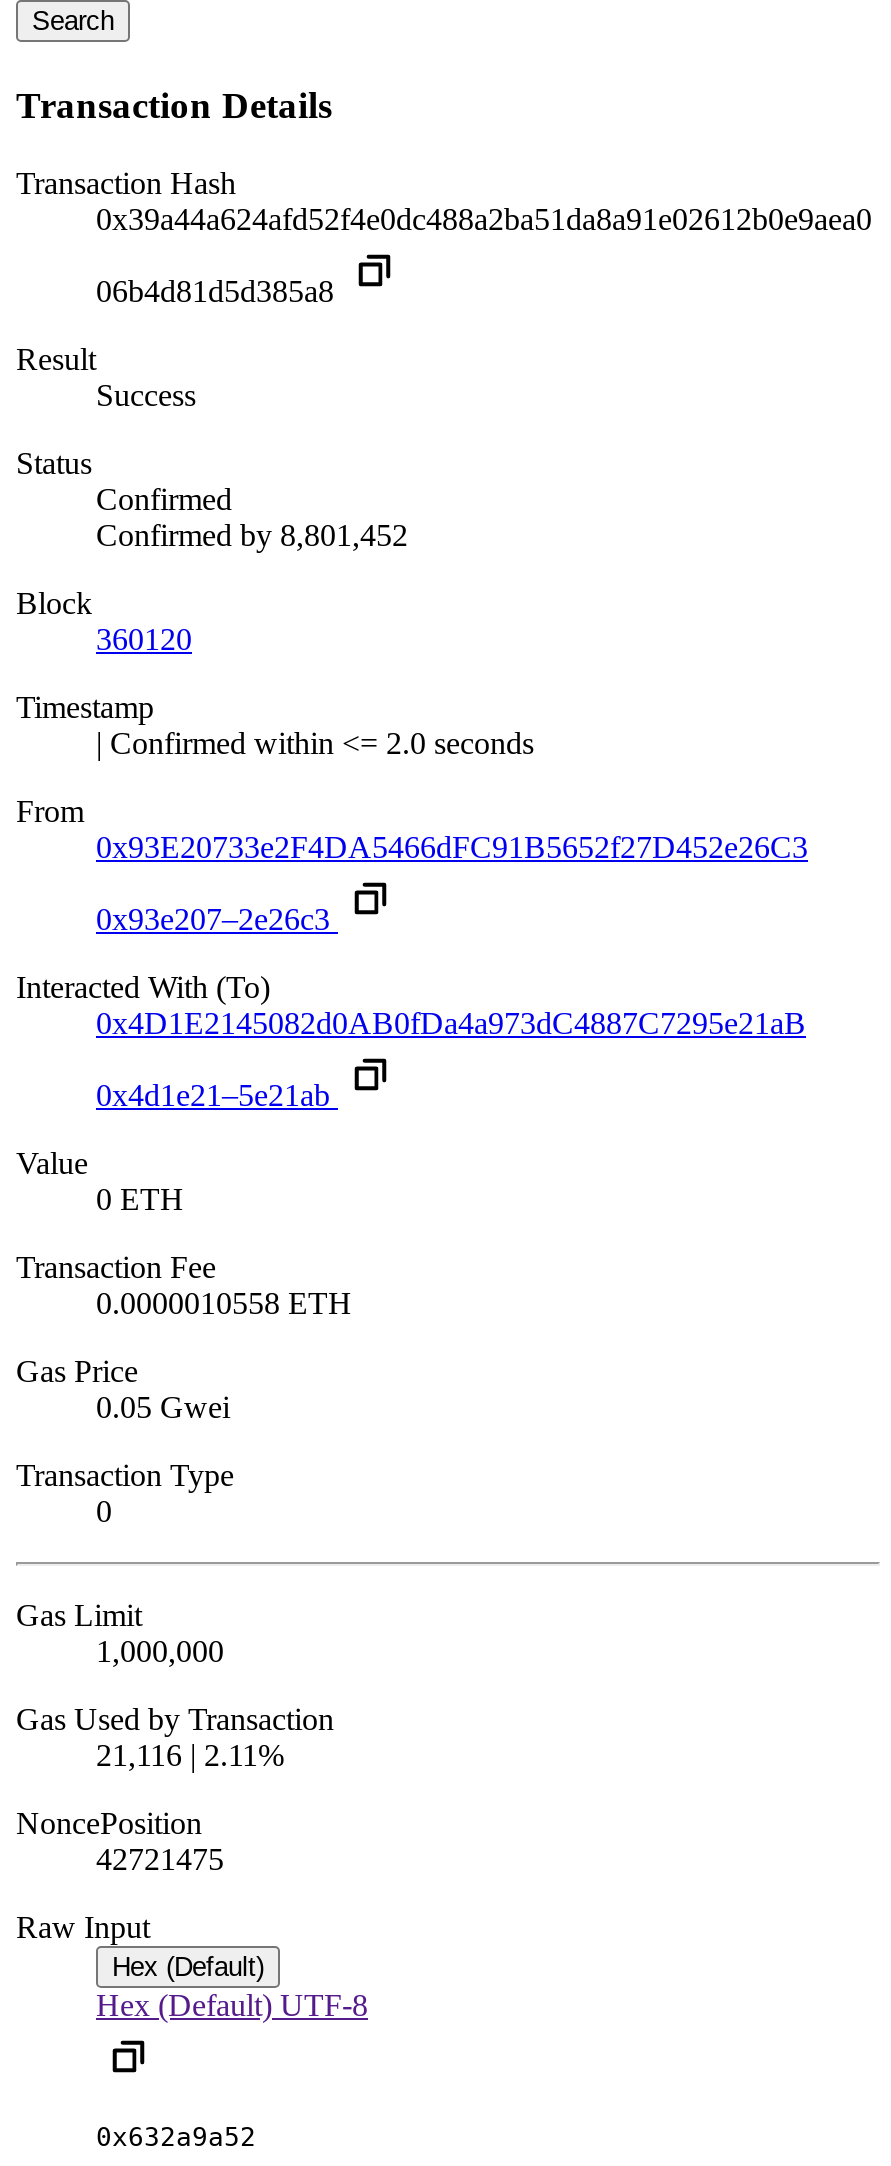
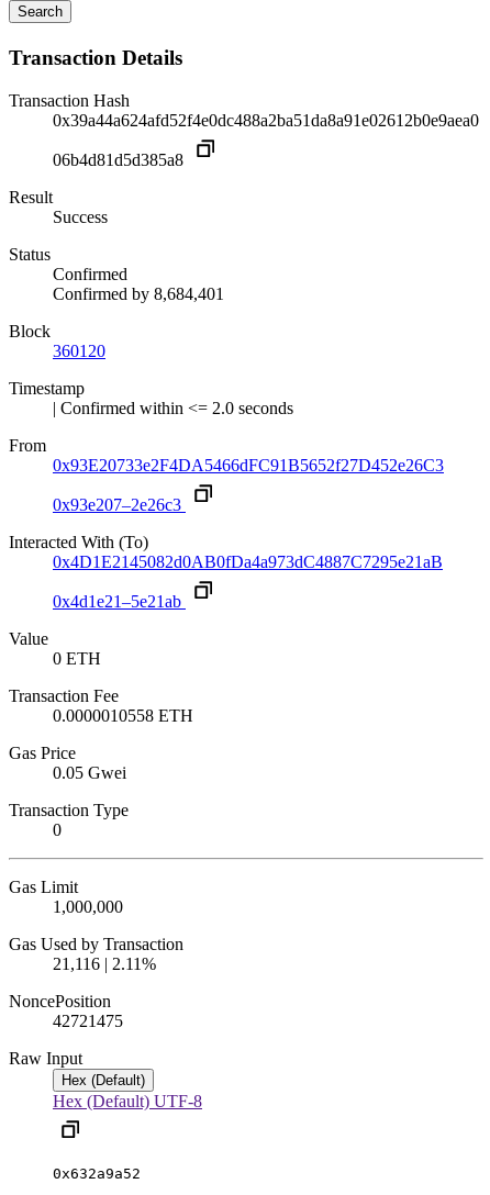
[96,519,408,553] Confirmed by 8,801,452 -> [53,285,224,304] Confirmed by 8,684,401

